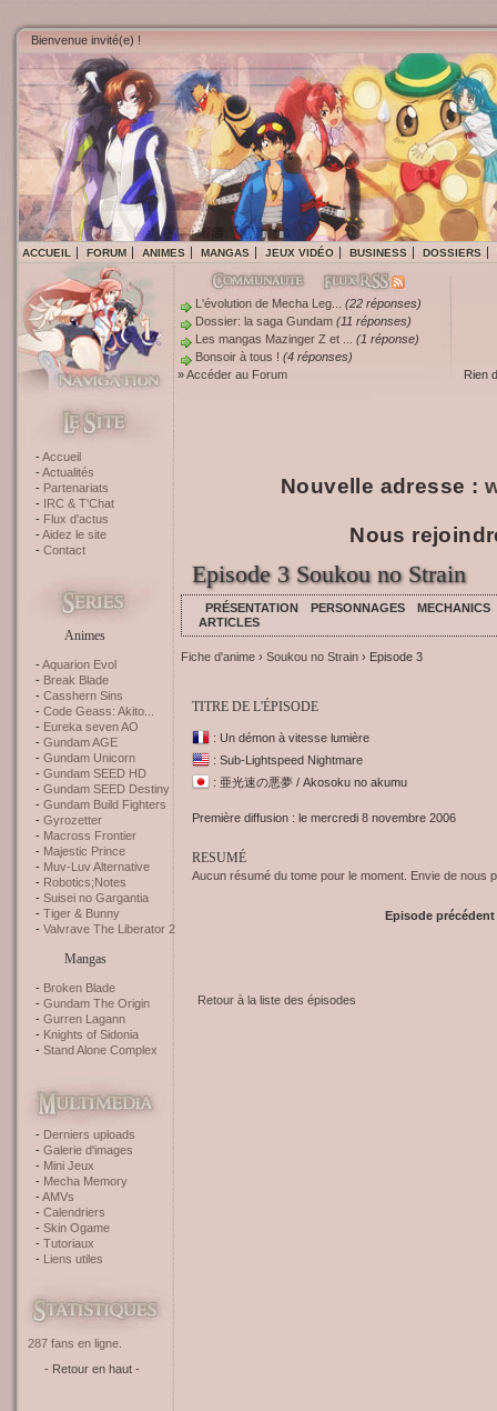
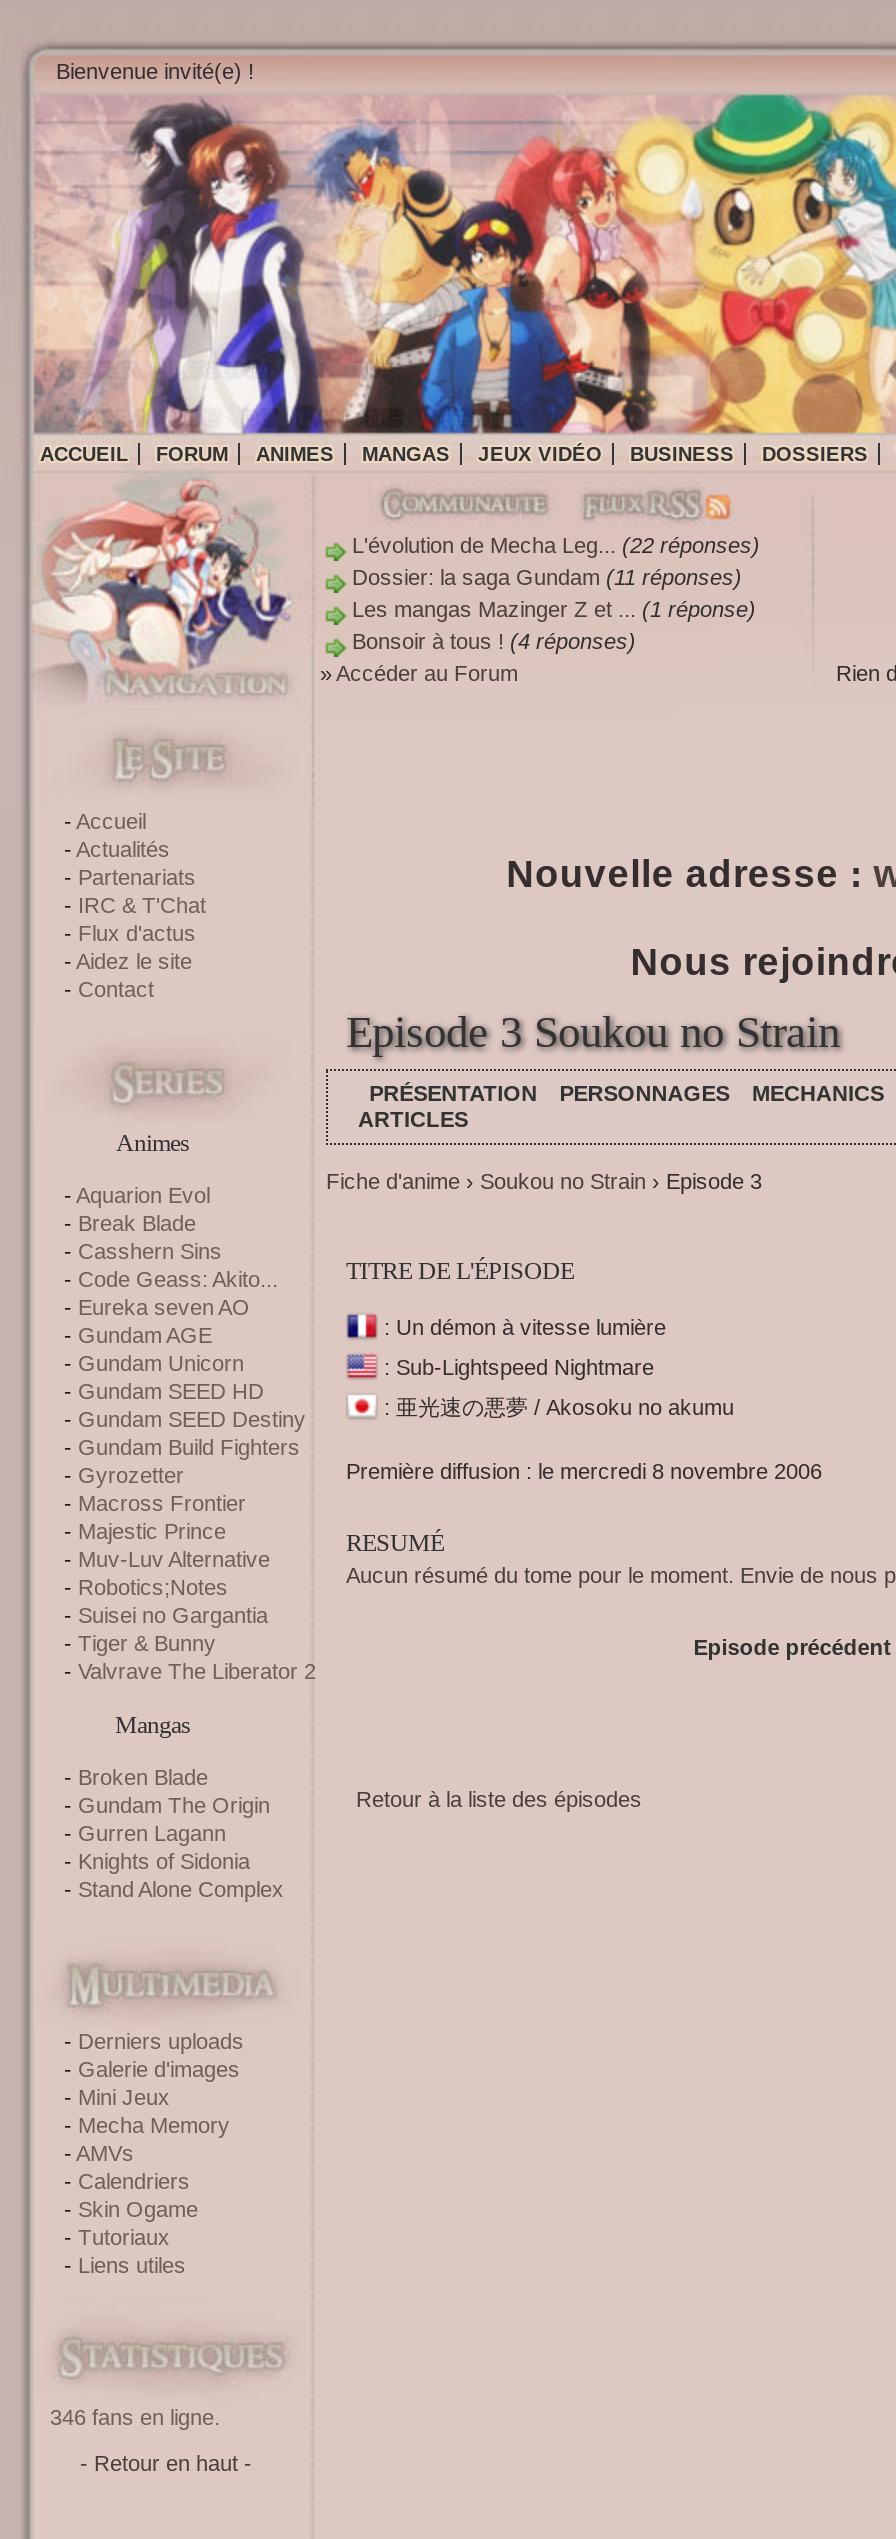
[28,1337,122,1350] 287 fans en ligne. -> [50,2405,220,2429] 346 fans en ligne.

